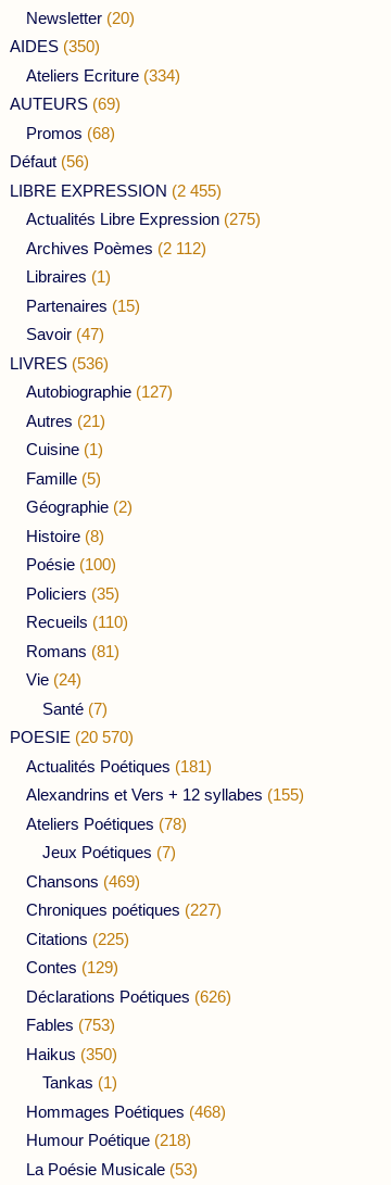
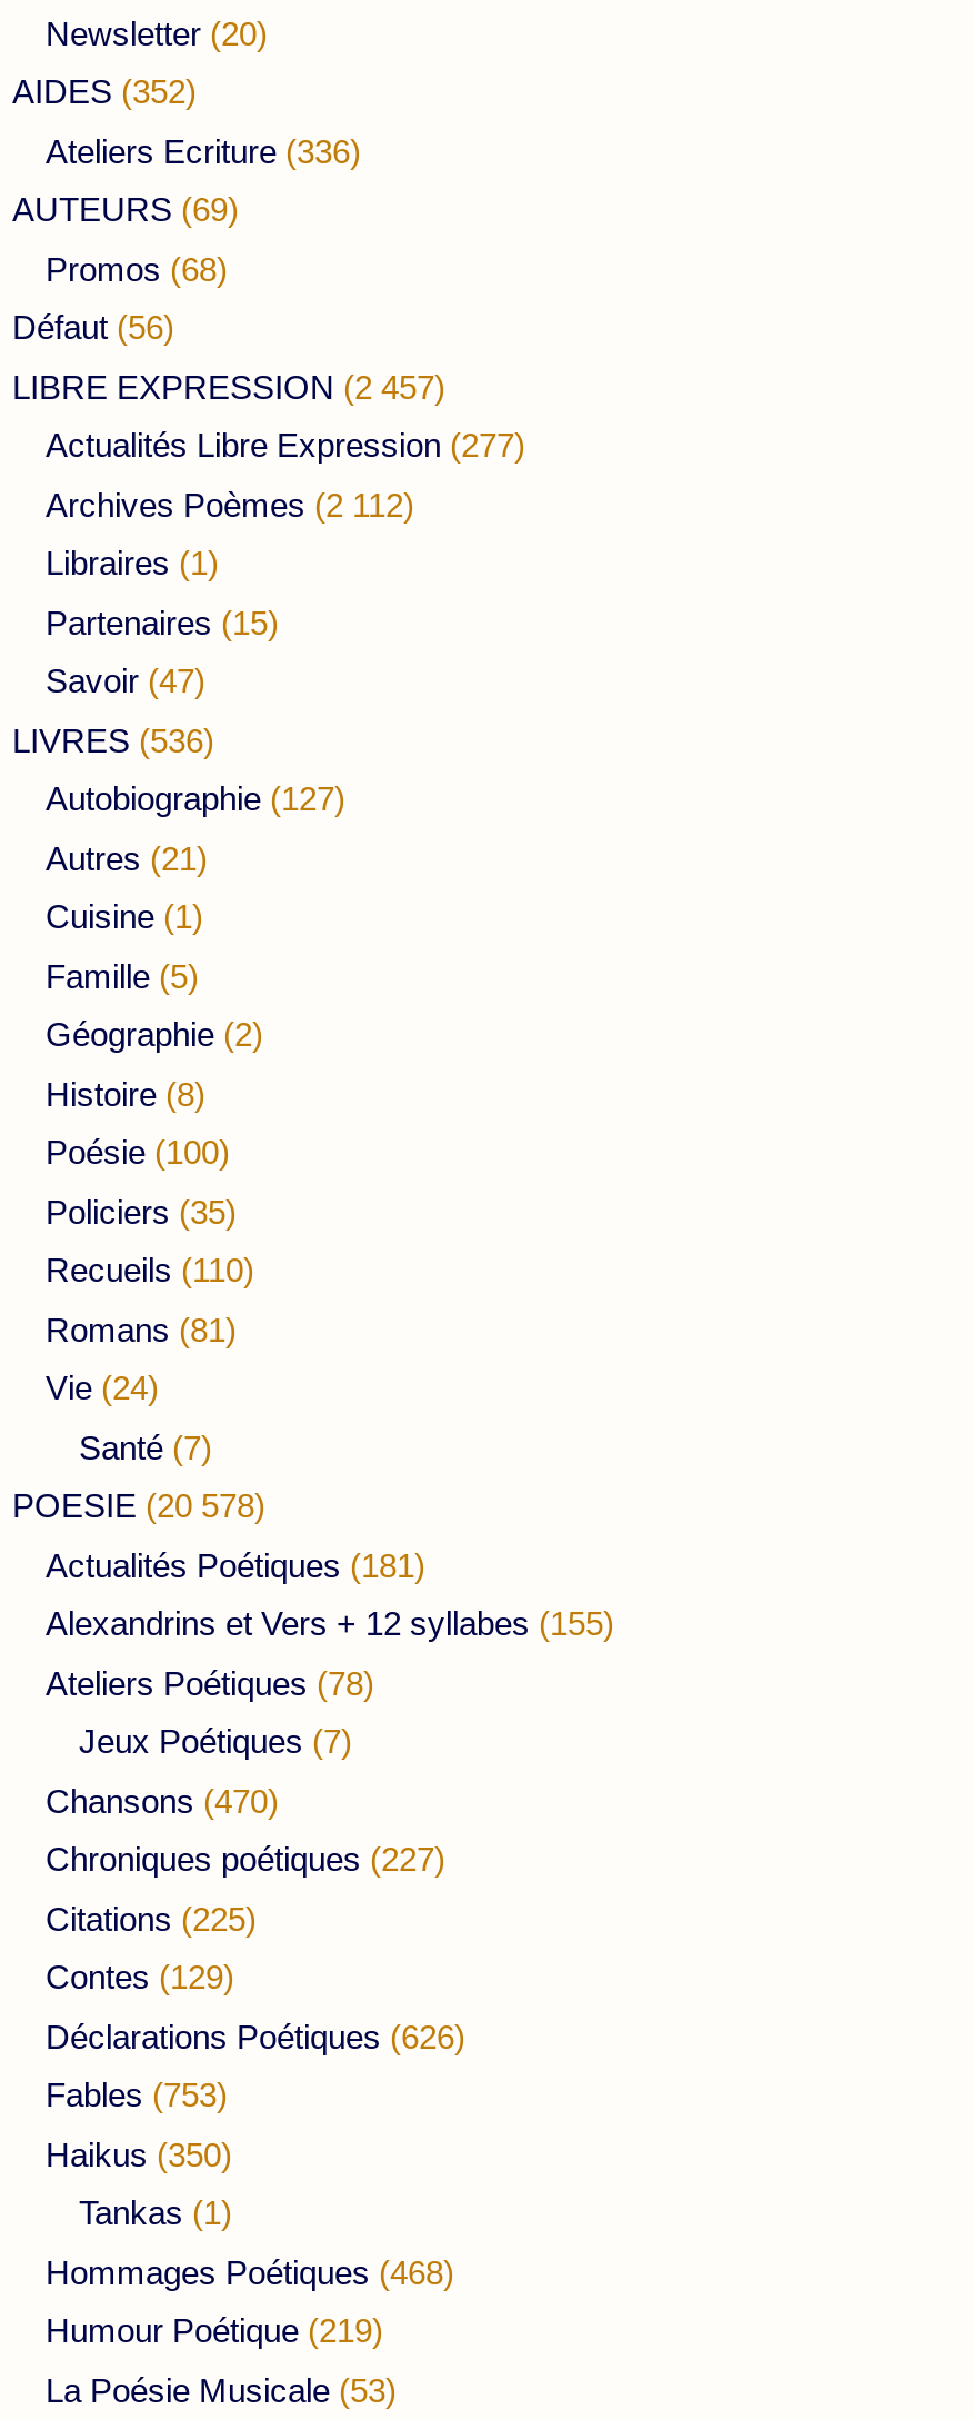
[10,37,100,56] AIDES (350) -> [12,73,197,111] AIDES (352)
[26,66,180,85] Ateliers Ecriture (334) -> [46,132,361,170] Ateliers Ecriture (336)
[10,181,222,200] LIBRE EXPRESSION (2 455) -> [12,368,445,406] LIBRE EXPRESSION (2 457)
[26,210,261,229] Actualités Libre Expression (275) -> [46,427,525,464] Actualités Libre Expression (277)
[10,728,134,747] POESIE (20 570) -> [12,1487,265,1525] POESIE (20 578)
[26,872,140,891] Chansons (469) -> [46,1782,279,1820] Chansons (470)
[26,1131,191,1150] Humour Poétique (218) -> [46,2312,383,2350] Humour Poétique (219)

